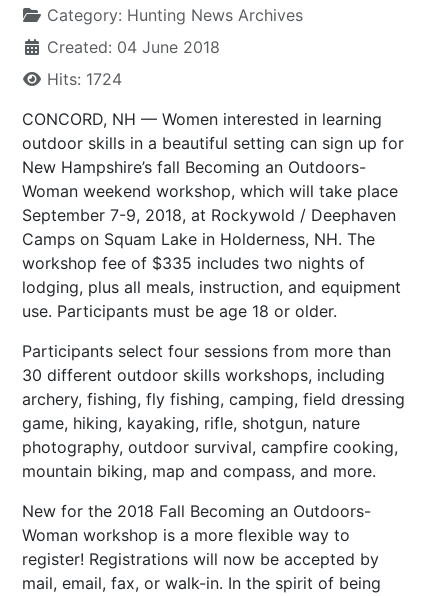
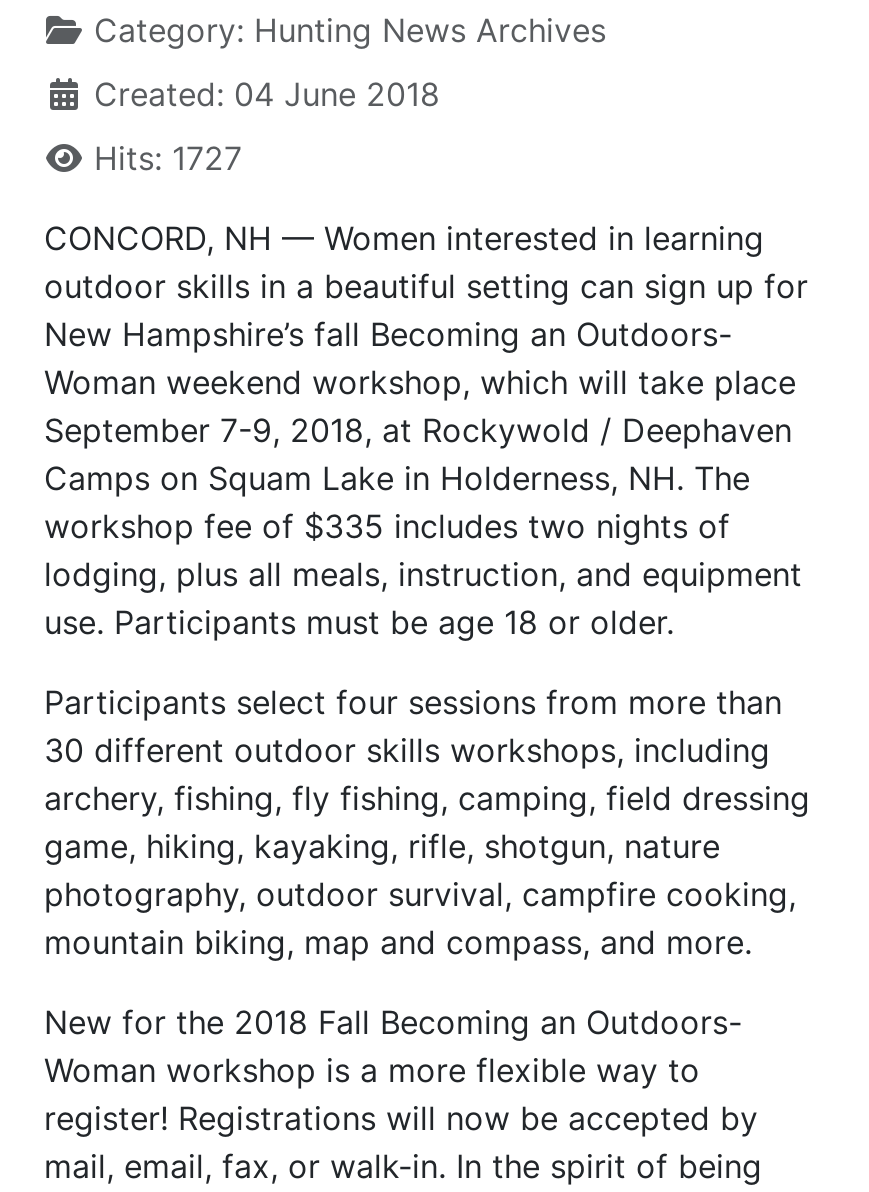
[47,69,122,89] Hits: 1724 -> [94,137,242,177] Hits: 1727

